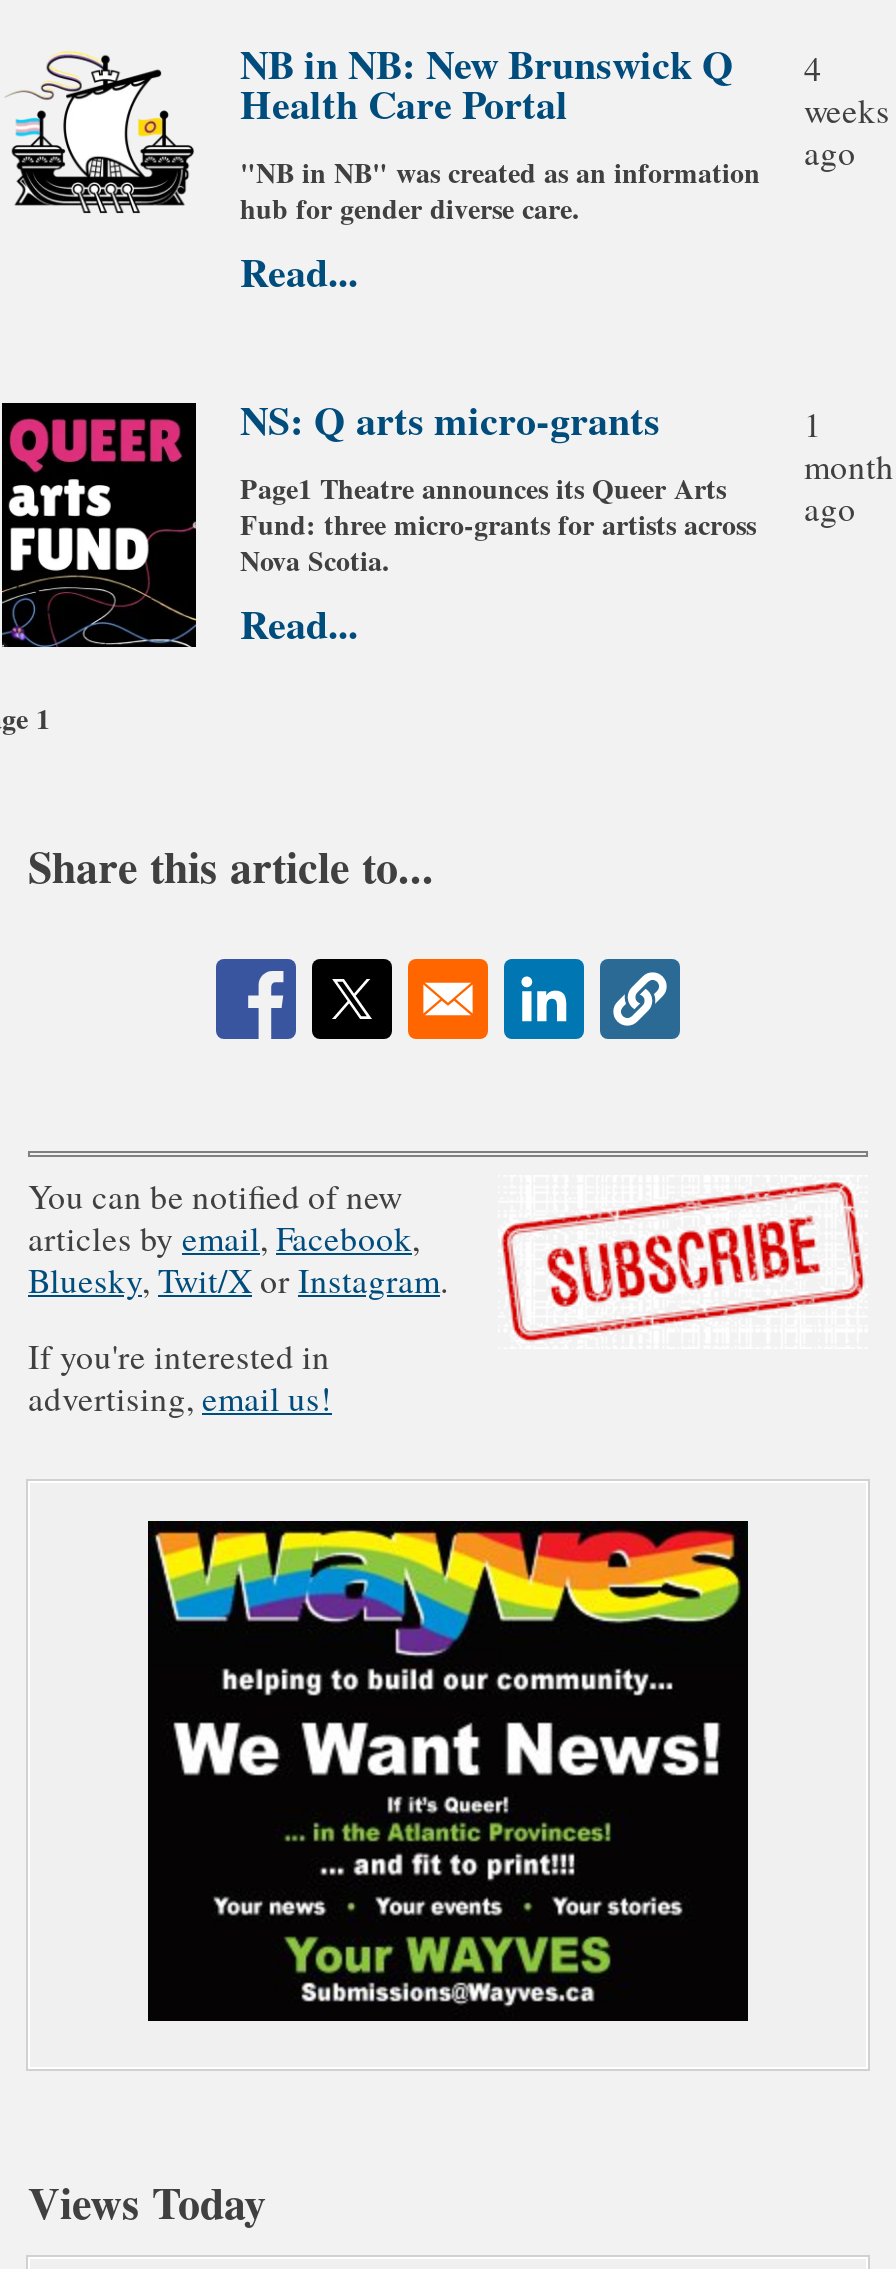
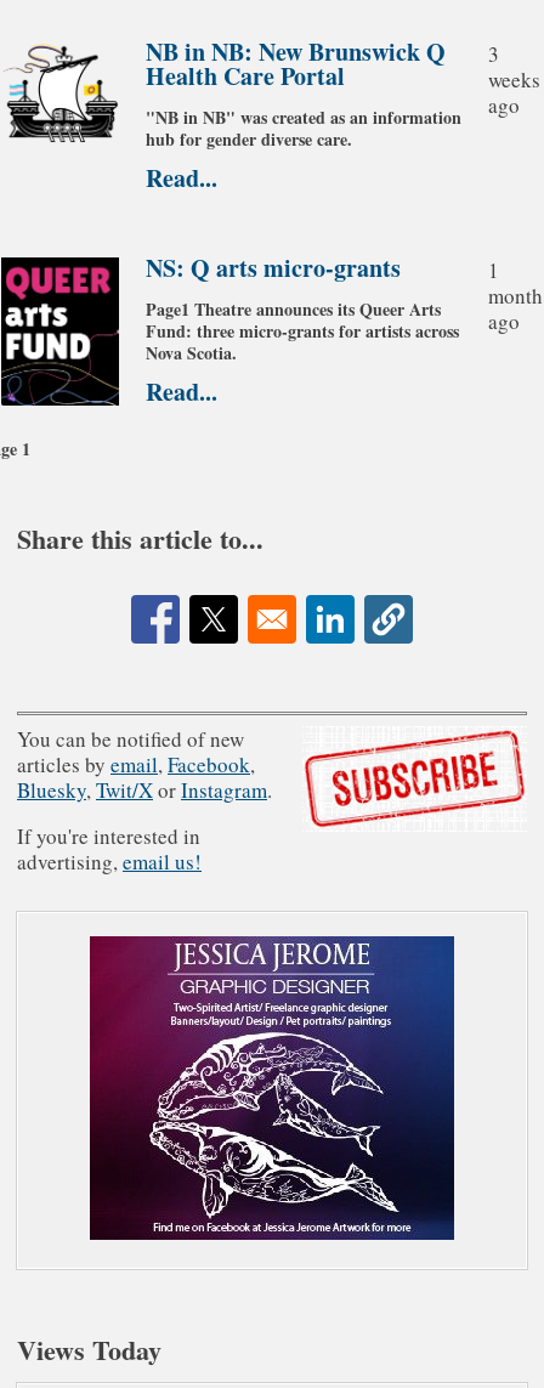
[240,34,822,92] NB in NB: New Brunswick Q 4 -> [146,34,499,69] NB in NB: New Brunswick Q 3
[146,1519,750,2021] [image] -> [89,935,455,1241] [image]

